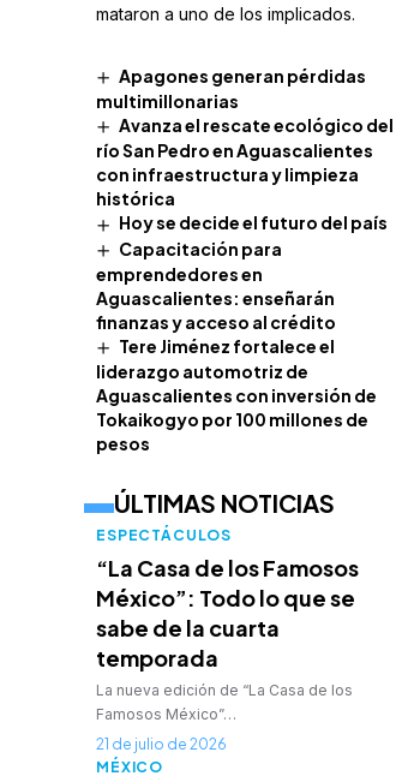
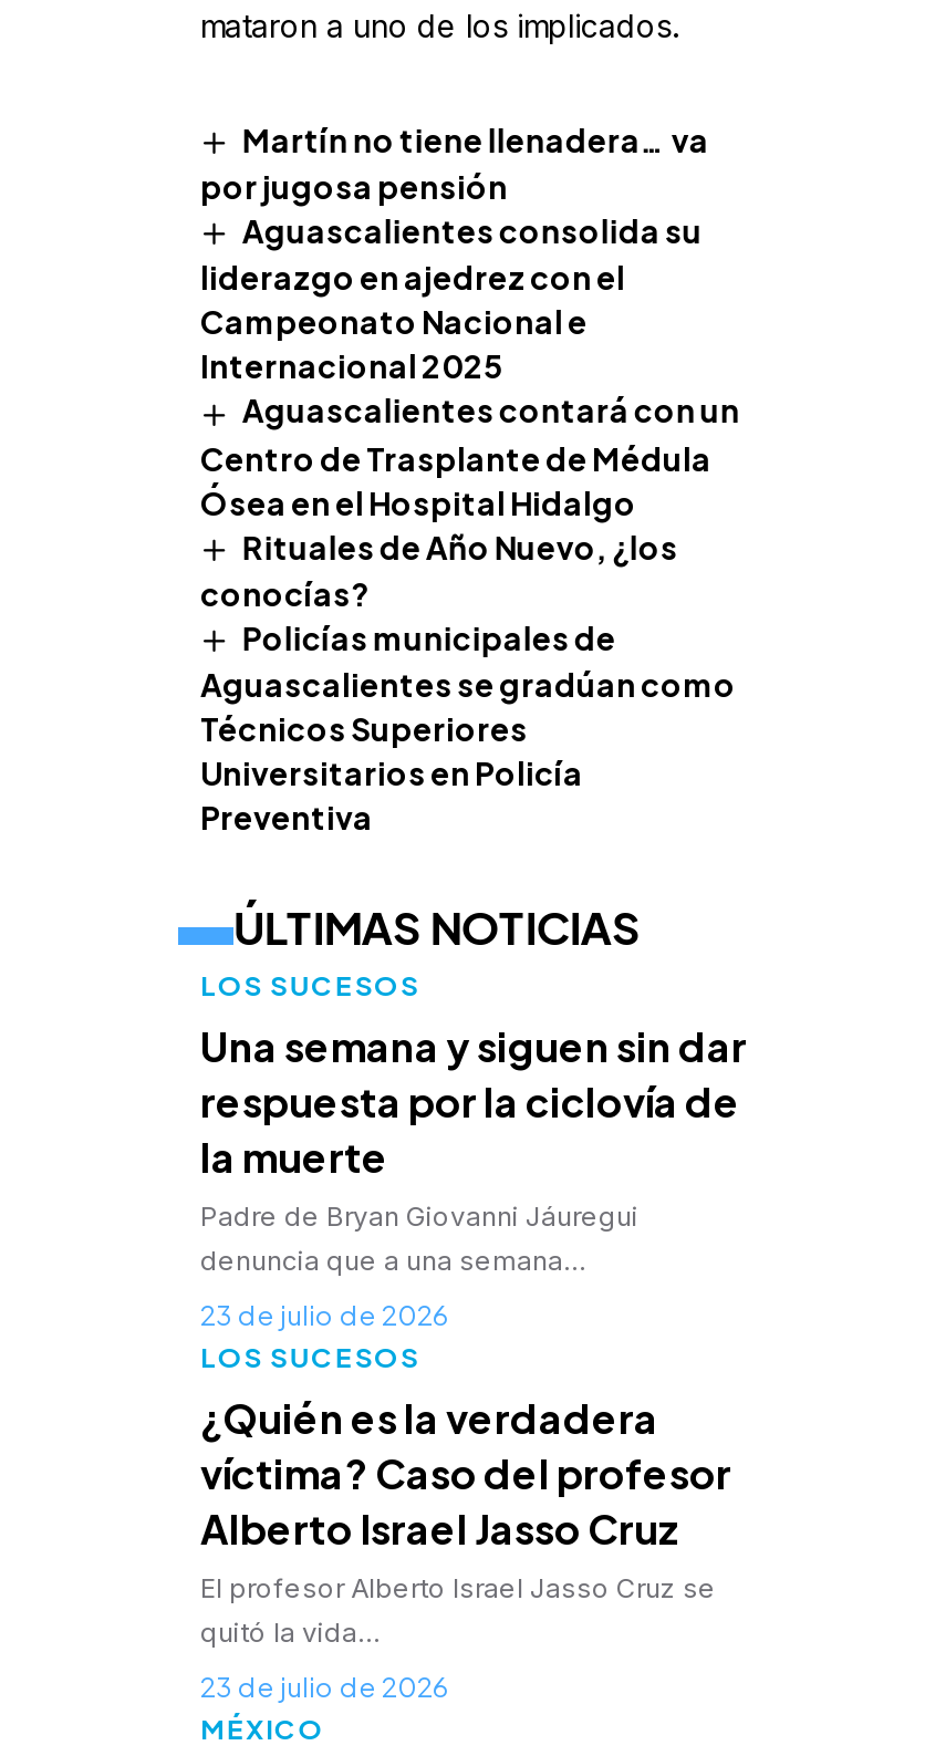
[96,65,393,454] Apagones generan pérdidas | multimillonarias | Avanza el rescate ecológico del | río San Pedro en Aguascalientes | con infraestructura y limpieza | histórica | Hoy se decide el futuro del país | Capacitación para | emprendedores en | Aguascalientes: enseñarán | finanzas y acceso al crédito | Tere Jiménez fortalece el | liderazgo automotriz de | Aguascalientes con inversión de | Tokaikogyo por 100 millones de | pesos -> [200,120,740,837] Martín no tiene llenadera… va | por jugosa pensión | Aguascalientes consolida su | liderazgo en ajedrez con el | Campeonato Nacional e | Internacional 2025 | Aguascalientes contará con un | Centro de Trasplante de Médula | Ósea en el Hospital Hidalgo | Rituales de Año Nuevo, ¿los | conocías? | Policías municipales de | Aguascalientes se gradúan como | Técnicos Superiores | Universitarios en Policía | Preventiva
[96,526,359,753] ESPECTÁCULOS | “La Casa de los Famosos | México”: Todo lo que se | sabe de la cuarta | temporada | La nueva edición de “La Casa de los | Famosos México”… | 21 de julio de 2026 -> [200,969,747,1704] LOS SUCESOS | Una semana y siguen sin dar | respuesta por la ciclovía de | la muerte | Padre de Bryan Giovanni Jáuregui | denuncia que a una semana… | 23 de julio de 2026 | LOS SUCESOS | ¿Quién es la verdadera | víctima? Caso del profesor | Alberto Israel Jasso Cruz | El profesor Alberto Israel Jasso Cruz se | quitó la vida… | 23 de julio de 2026

